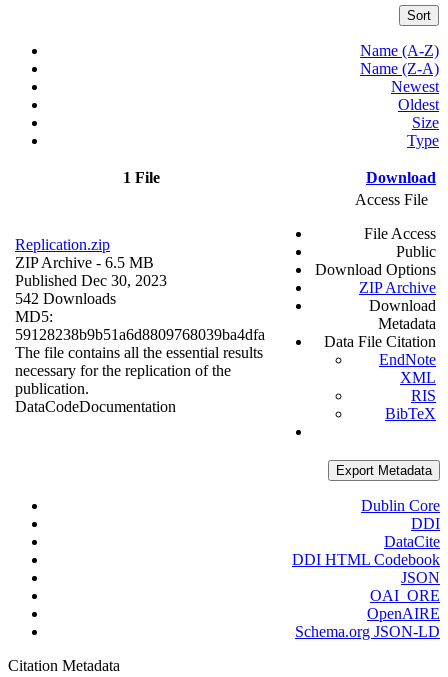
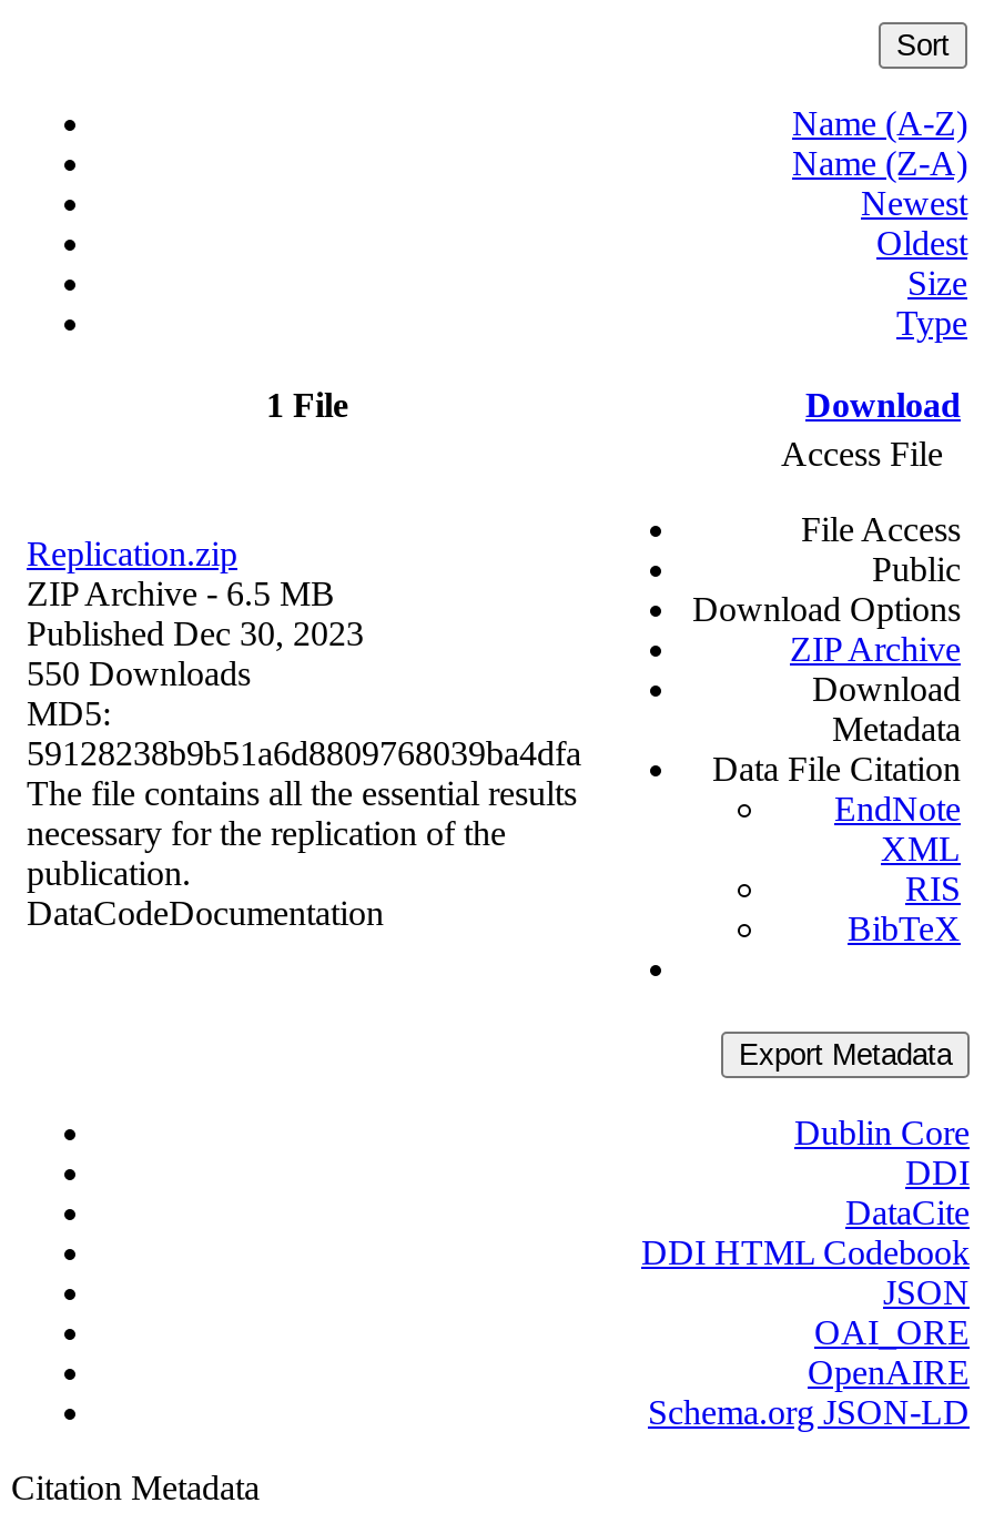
[15,290,116,307] 542 Downloads -> [27,655,251,693] 550 Downloads

